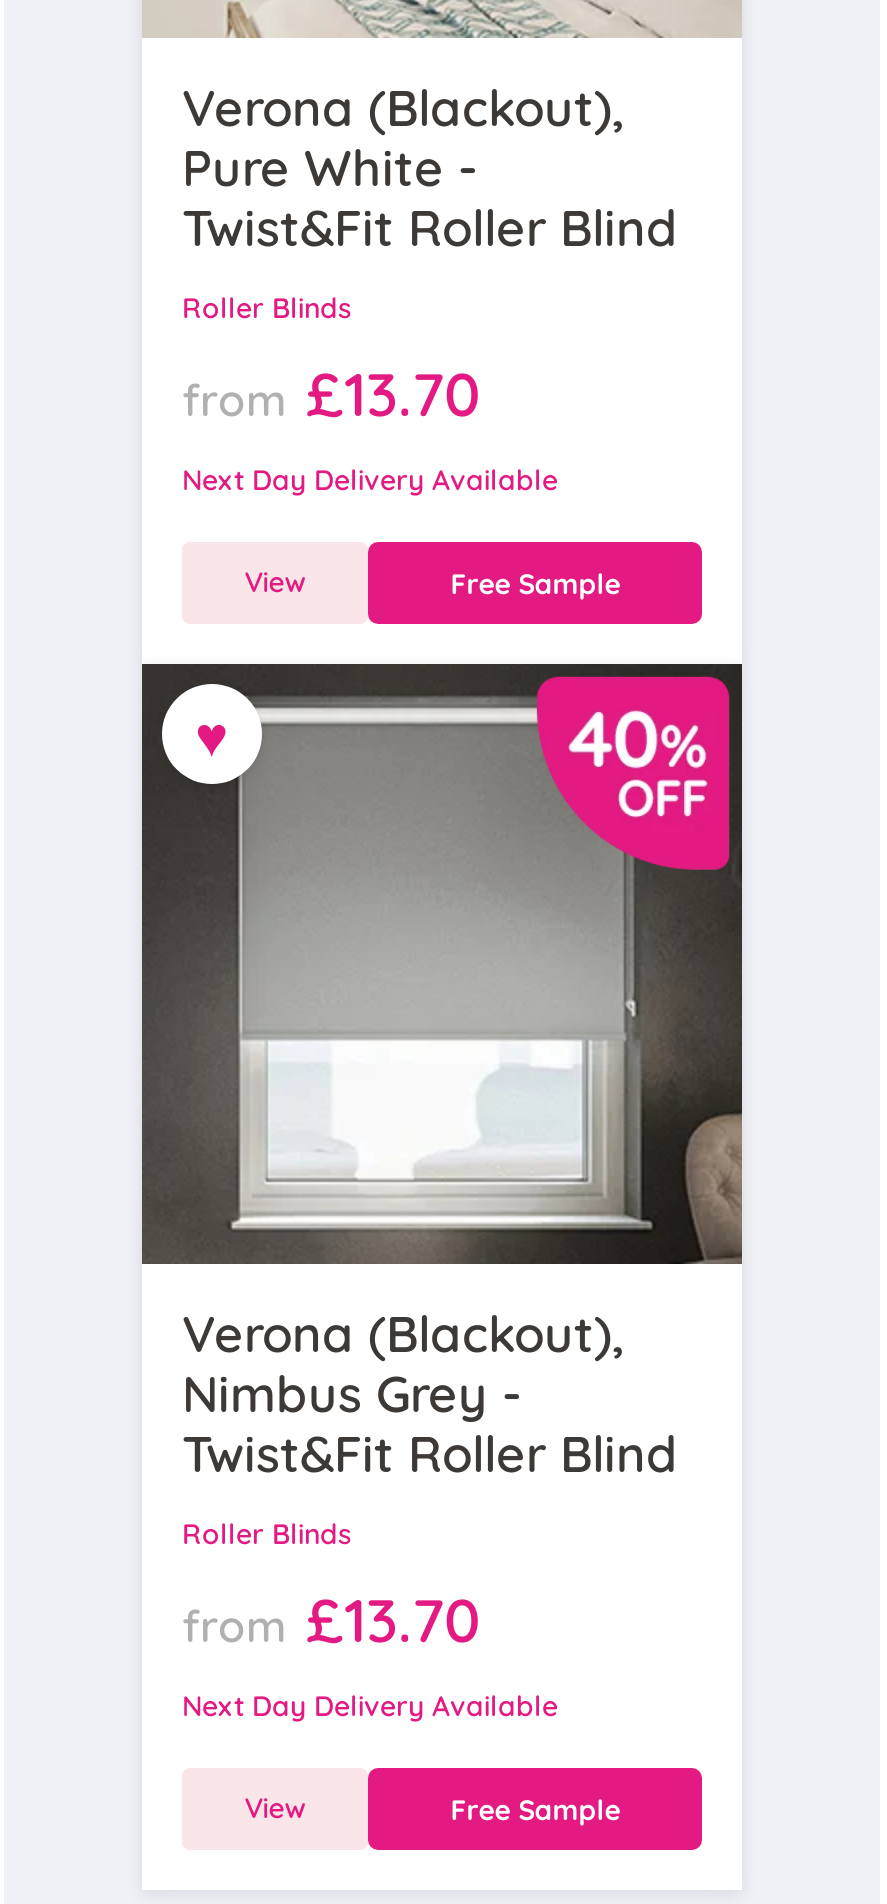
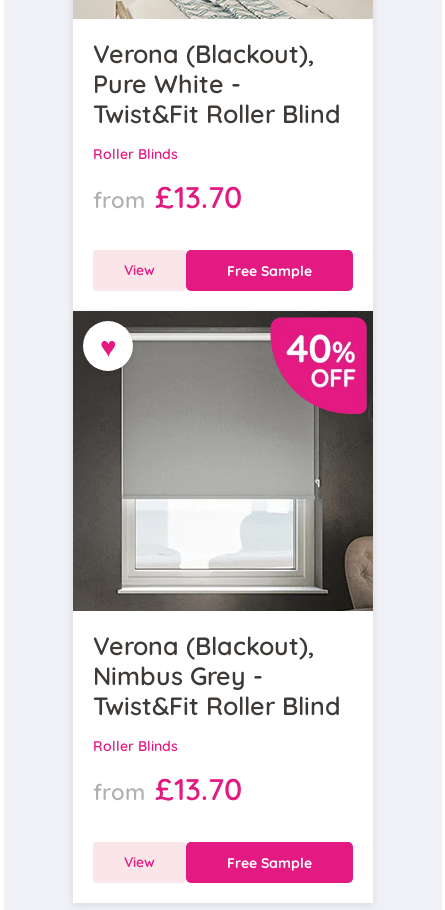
[182,463,558,499] Next Day Delivery Available -> none
[182,1689,558,1725] Next Day Delivery Available -> none

